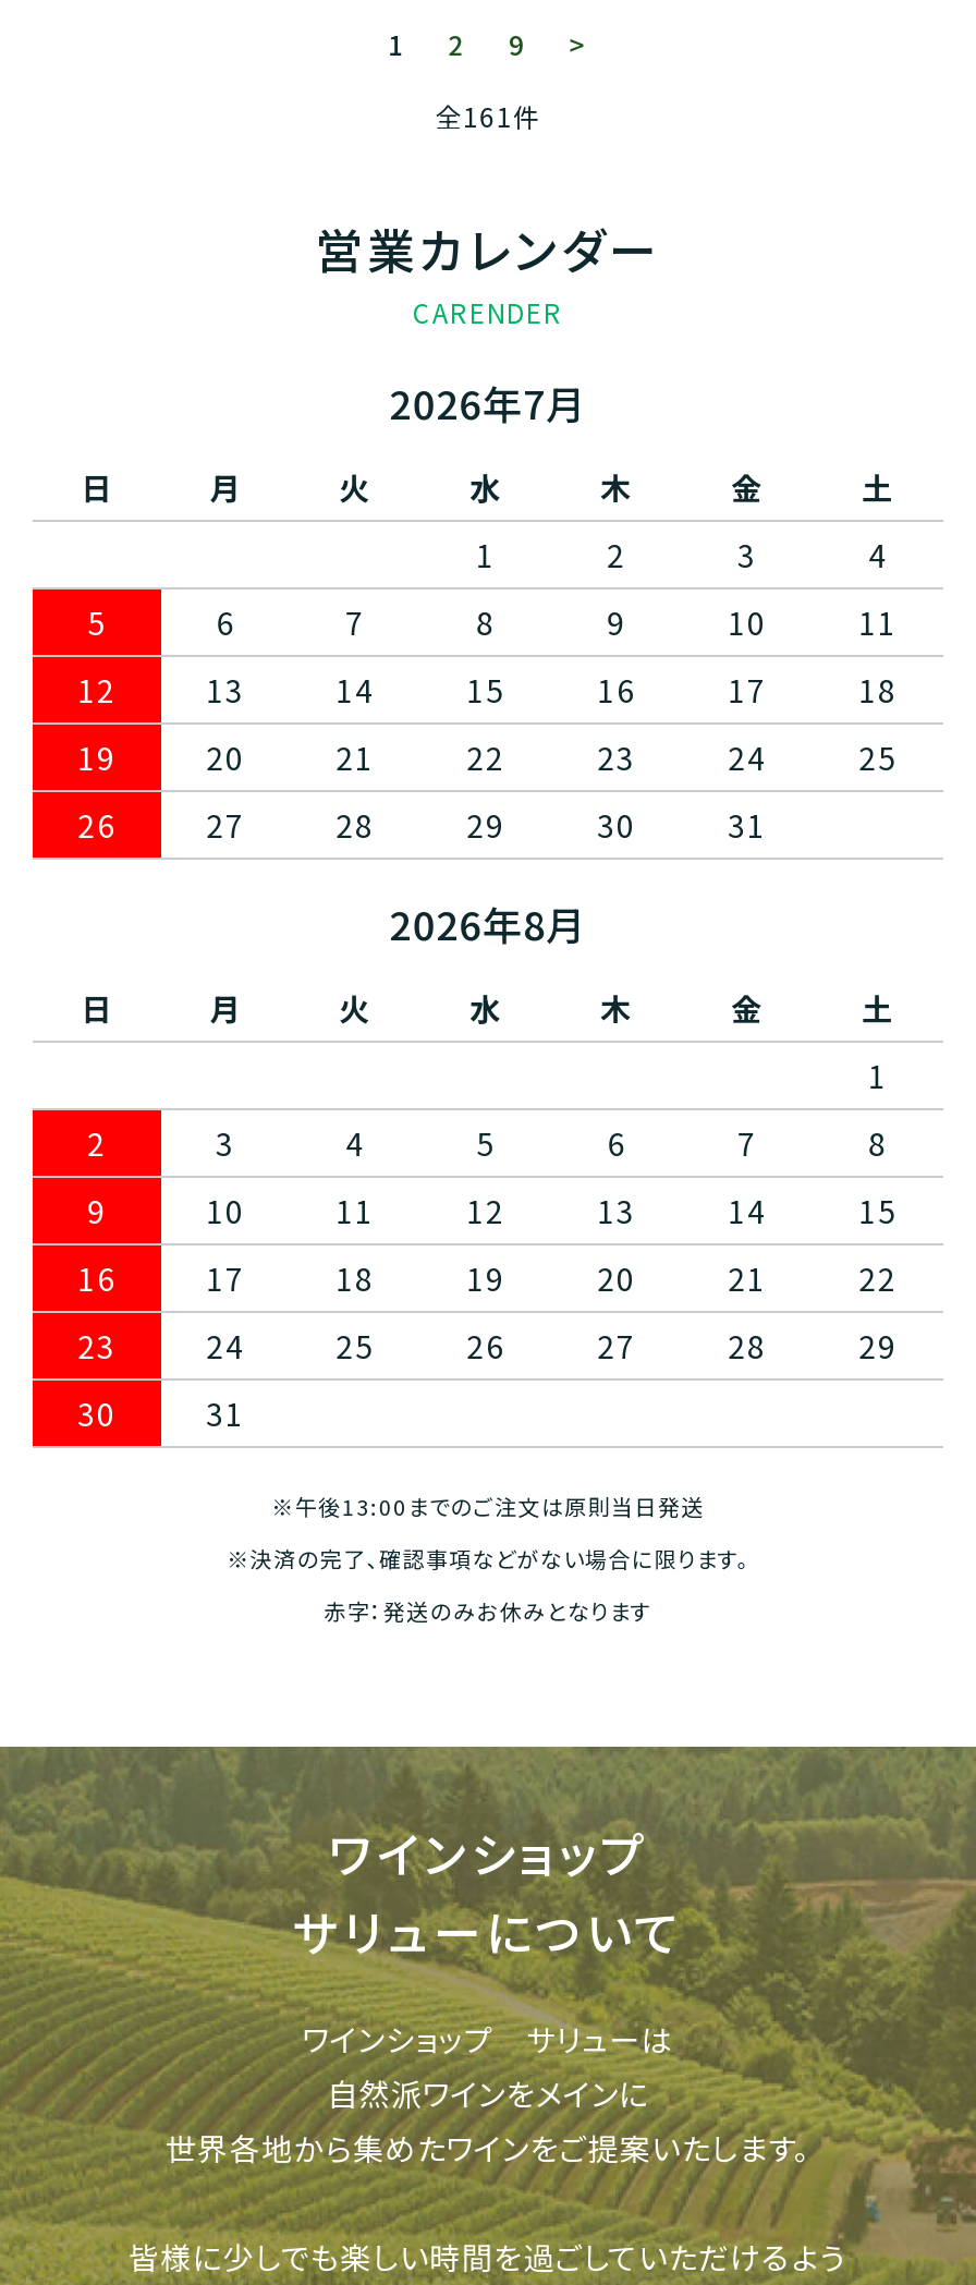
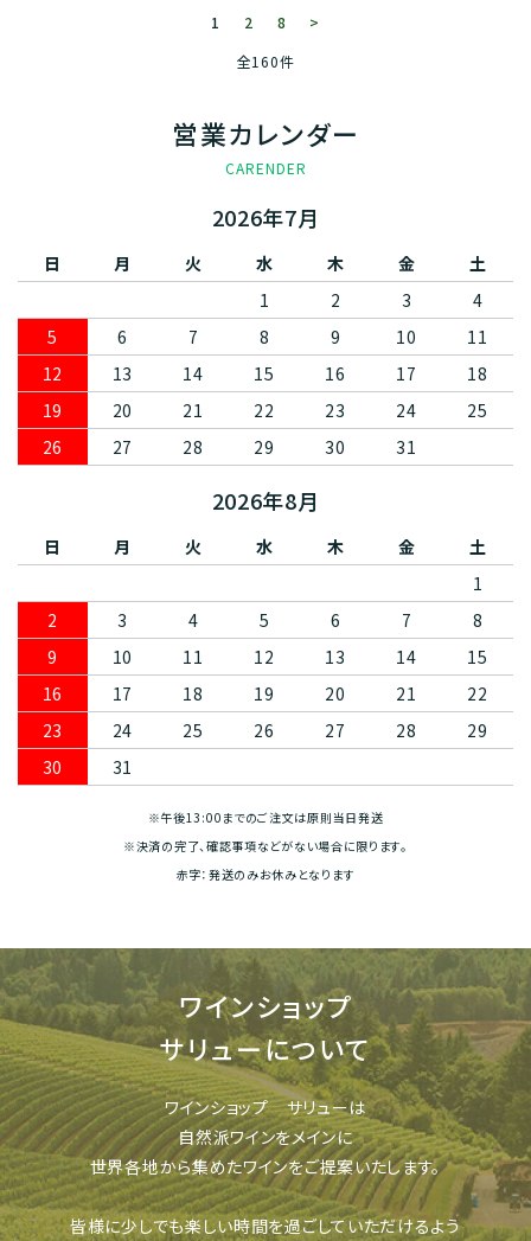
[509,24,525,61] 9 -> [277,11,286,32] 8
[435,96,541,133] 全161件 -> [237,51,294,71] 全160件

